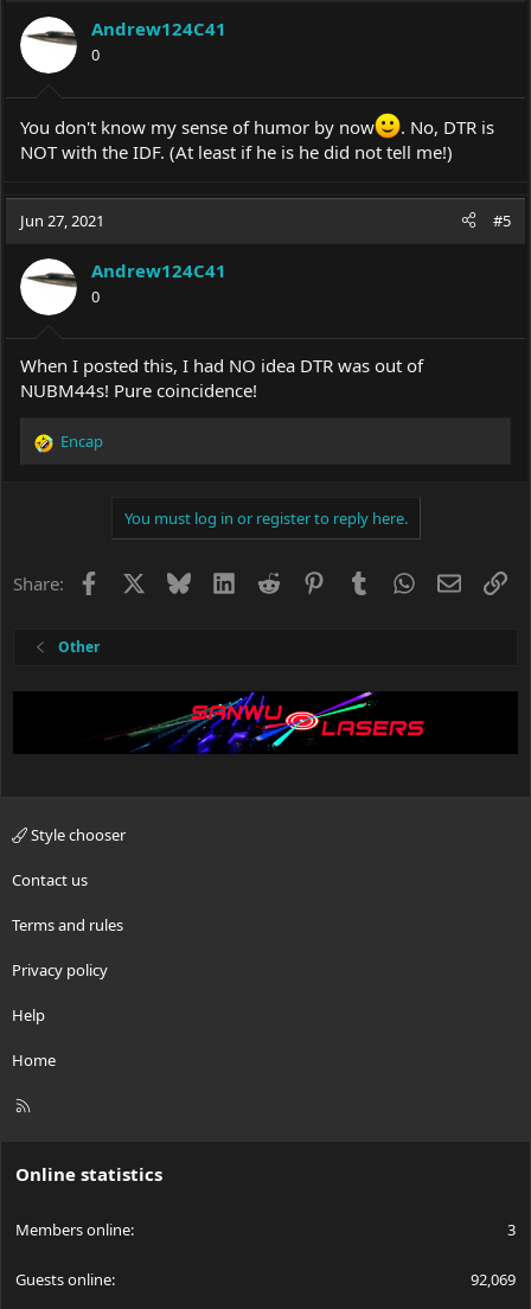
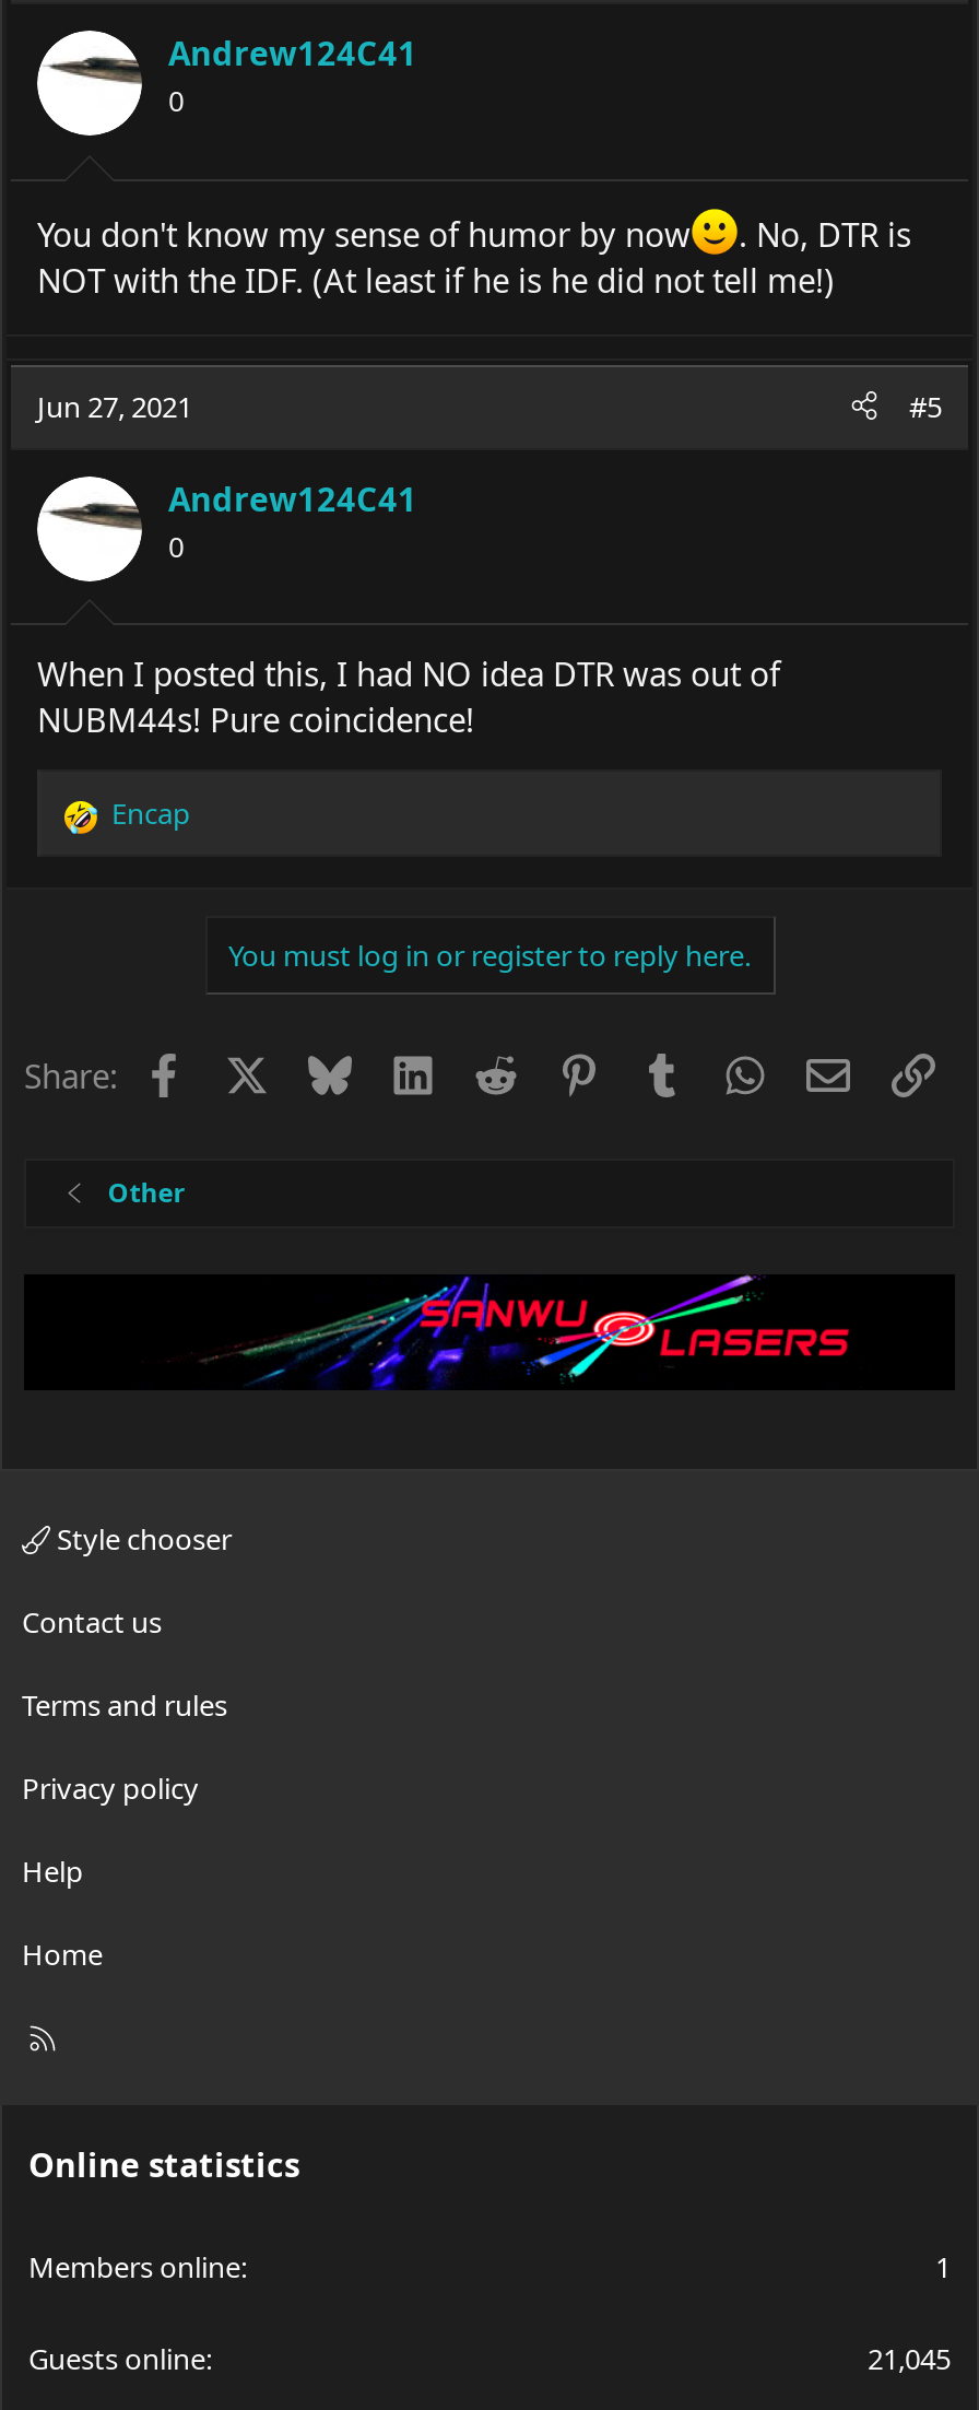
[178,691,460,754] [image] -> [337,1274,850,1388] [image]
[507,1219,516,1240] 3 -> [935,2248,951,2287] 1
[471,1269,516,1290] 92,069 -> [868,2339,951,2379] 21,045

